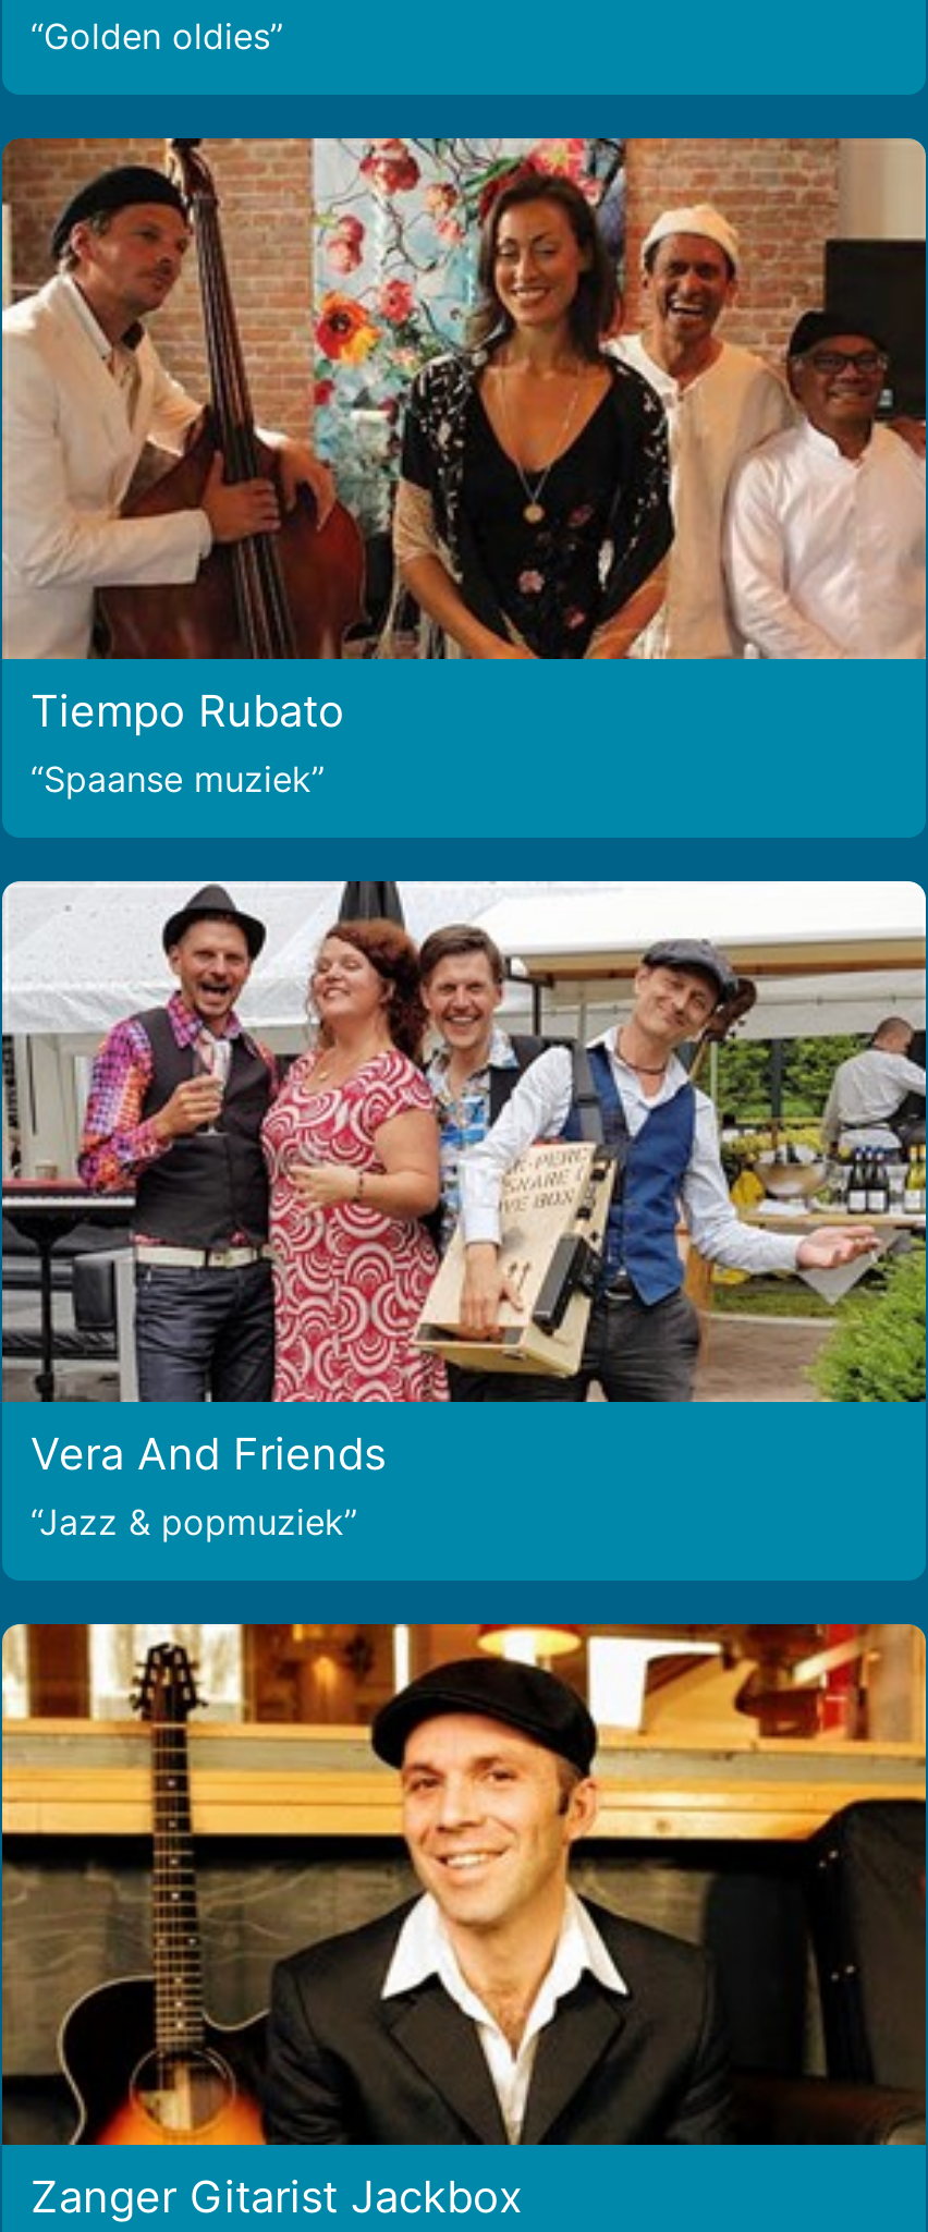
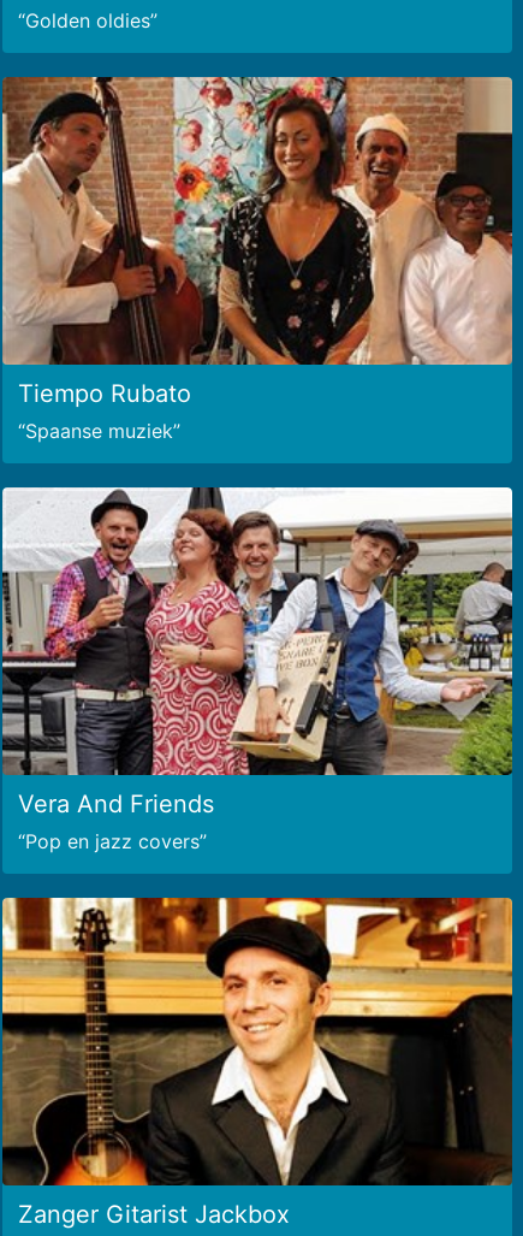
[39,1500,344,1543] Jazz & popmuziek -> [25,829,200,853] Pop en jazz covers

